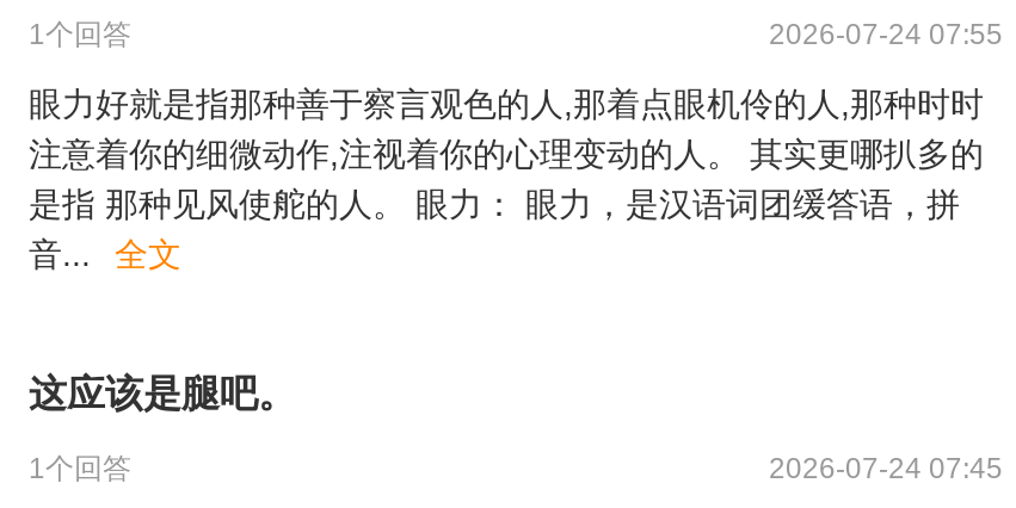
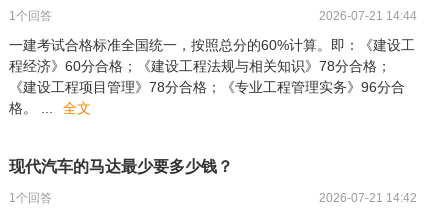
[769,18,1003,51] 2026-07-24 07:55 -> [319,9,417,23] 2026-07-21 14:44
[29,85,984,273] 眼力好就是指那种善于察言观色的人,那着点眼机伶的人,那种时时 | 注意着你的细微动作,注视着你的心理变动的人。 其实更哪扒多的 | 是指 那种见风使舵的人。 眼力： 眼力，是汉语词团缓答语，拼 | 音... -> [9,37,415,116] 一建考试合格标准全国统一，按照总分的60%计算。即：《建设工 | 程经济》60分合格；《建设工程法规与相关知识》78分合格； | 《建设工程项目管理》78分合格；《专业工程管理实务》96分合 | 格。...
[29,373,296,414] 这应该是腿吧。 -> [9,158,233,175] 现代汽车的马达最少要多少钱？
[769,452,1003,485] 2026-07-24 07:45 -> [319,191,417,205] 2026-07-21 14:42

